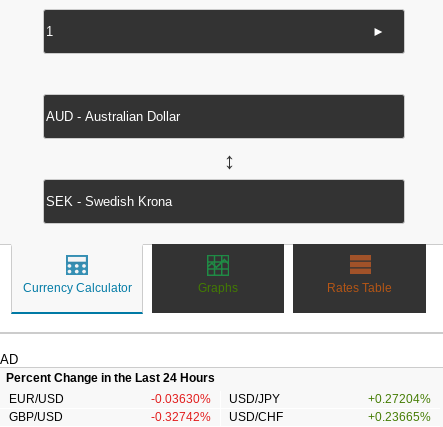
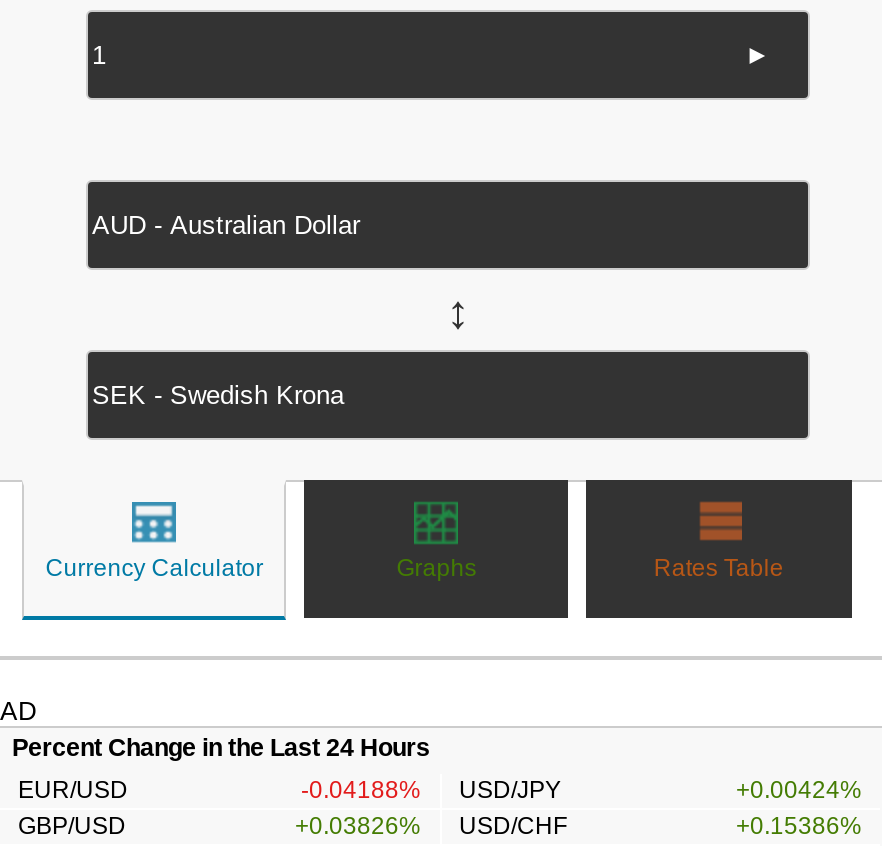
[150,392,280,406] -0.03630% USD/JPY -> [301,776,561,804] -0.04188% USD/JPY
[368,392,431,406] +0.27204% -> [736,776,862,804] +0.00424%
[150,410,283,424] -0.32742% USD/CHF -> [295,812,567,840] +0.03826% USD/CHF
[368,410,431,424] +0.23665% -> [736,812,862,840] +0.15386%

